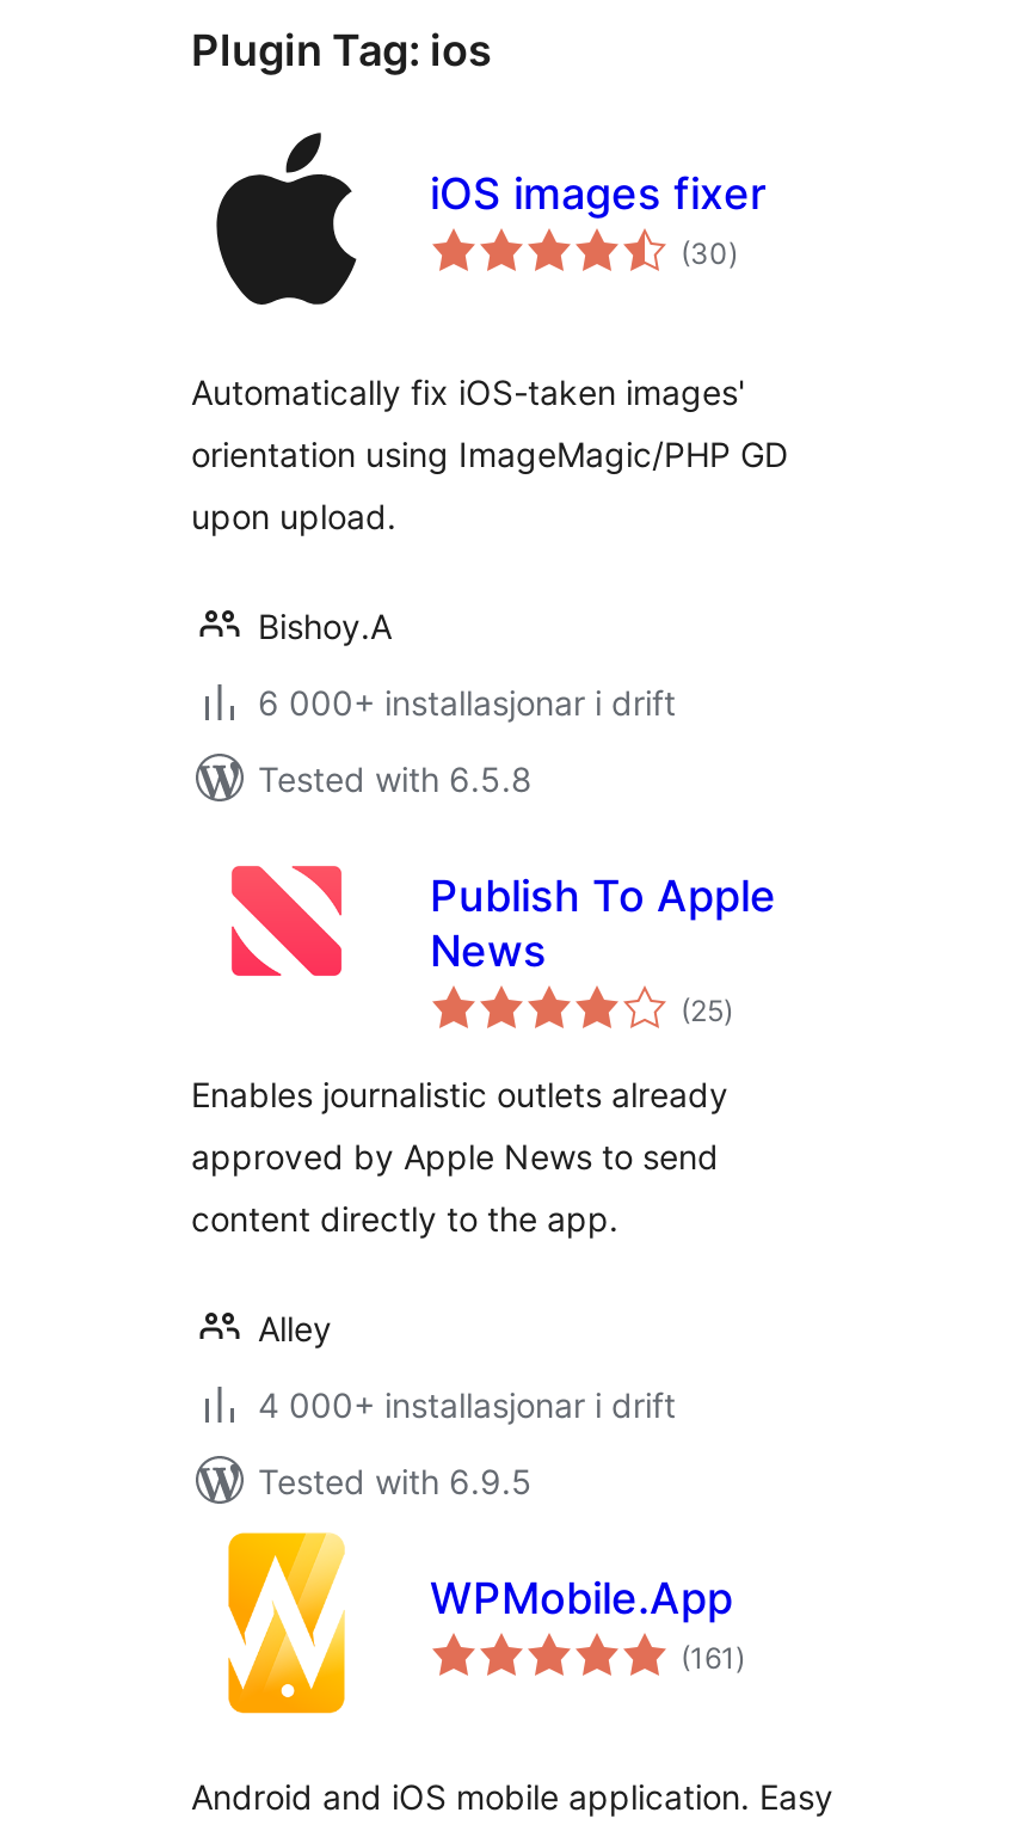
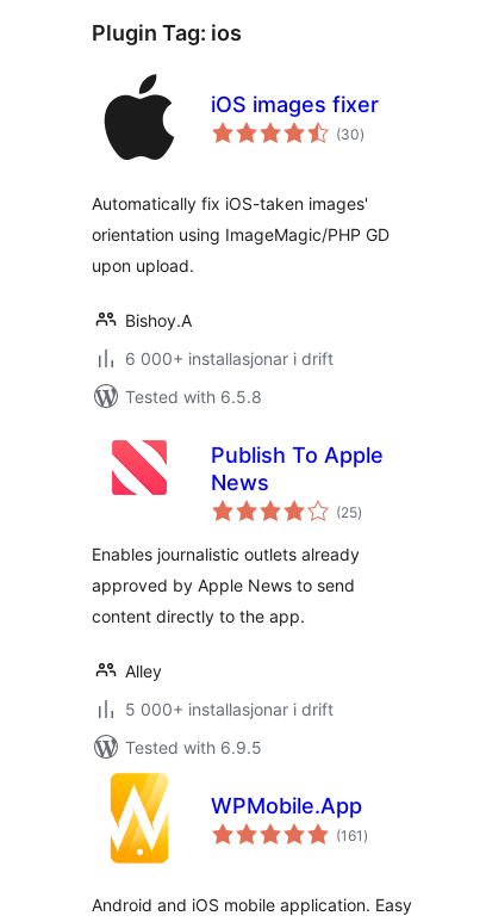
[258,1384,676,1425] 4 000+ installasjonar i drift -> [125,699,334,719] 5 000+ installasjonar i drift

